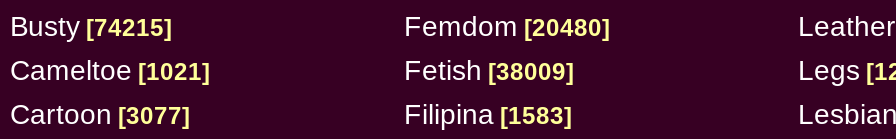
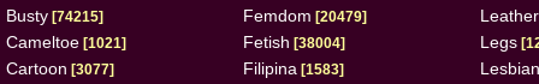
[404,10,610,42] Femdom [20480] -> [243,6,367,25] Femdom [20479]
[404,54,574,86] Fetish [38009] -> [243,32,345,52] Fetish [38004]

